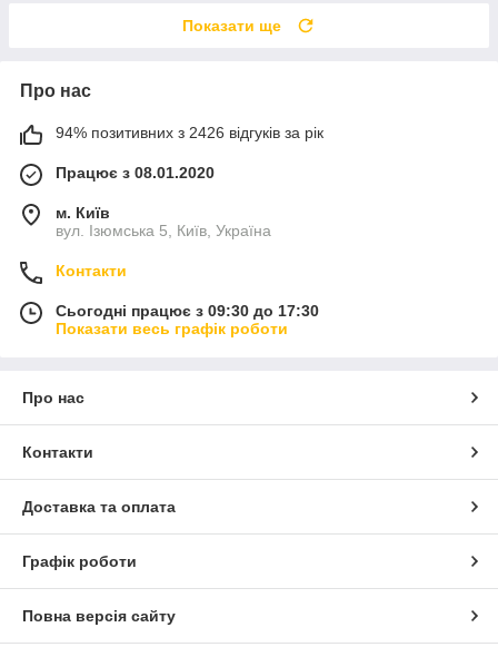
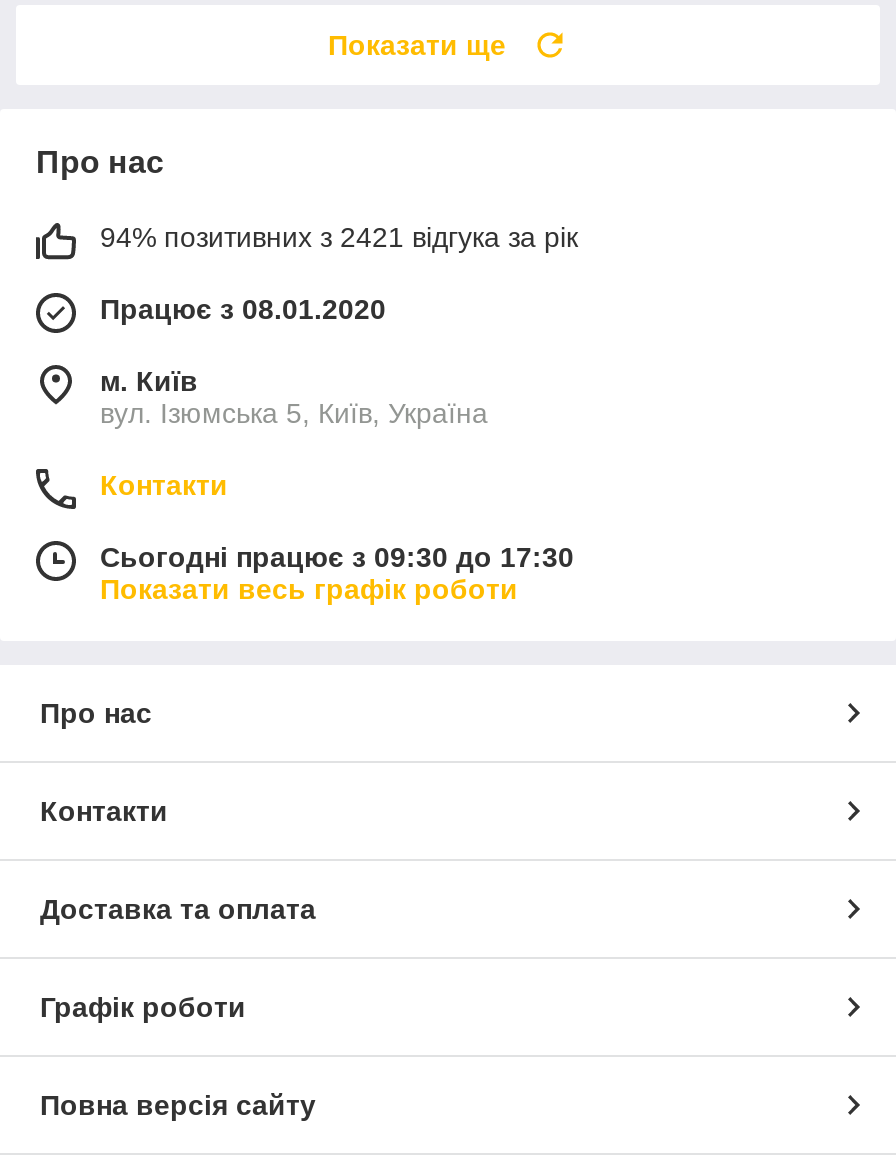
[56,123,323,141] 94% позитивних з 2426 відгуків за рік -> [100,221,578,253] 94% позитивних з 2421 відгука за рік

